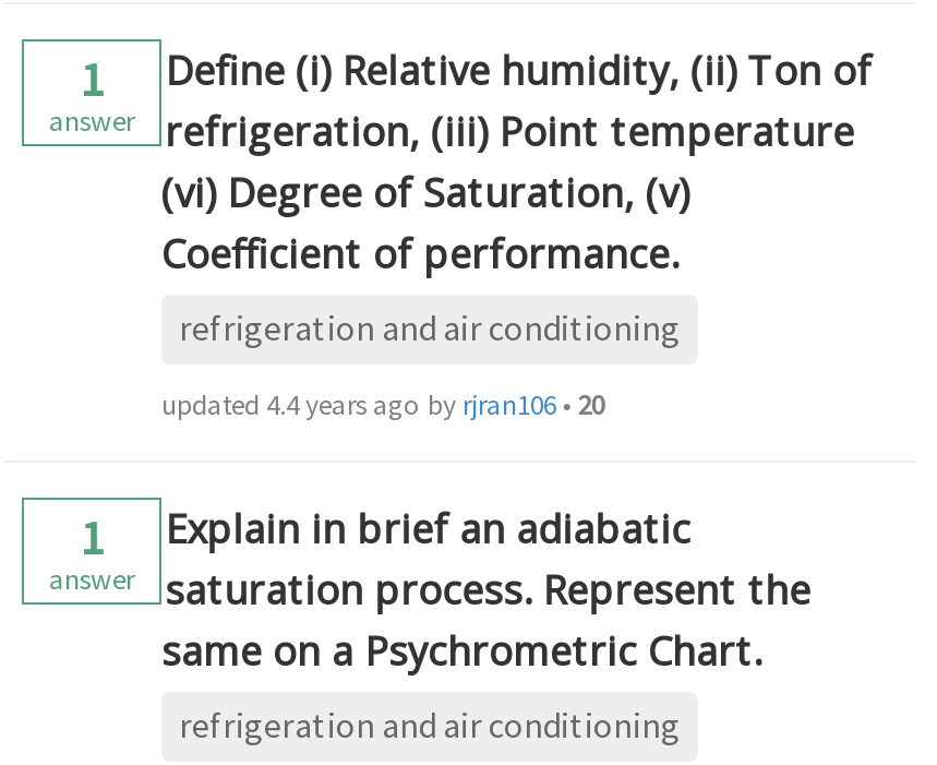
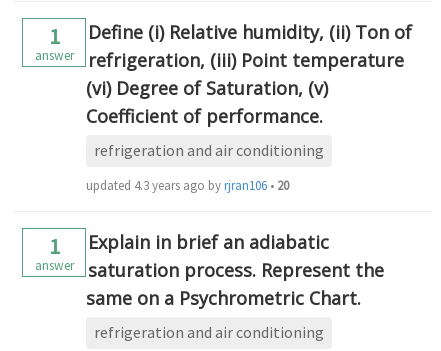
[161,385,604,423] updated 4.4 years ago by rjran106 • 20 -> [86,177,289,194] updated 4.3 years ago by rjran106 • 20

